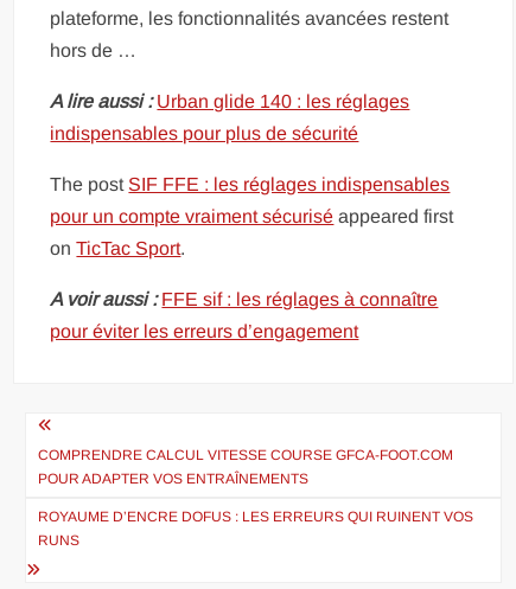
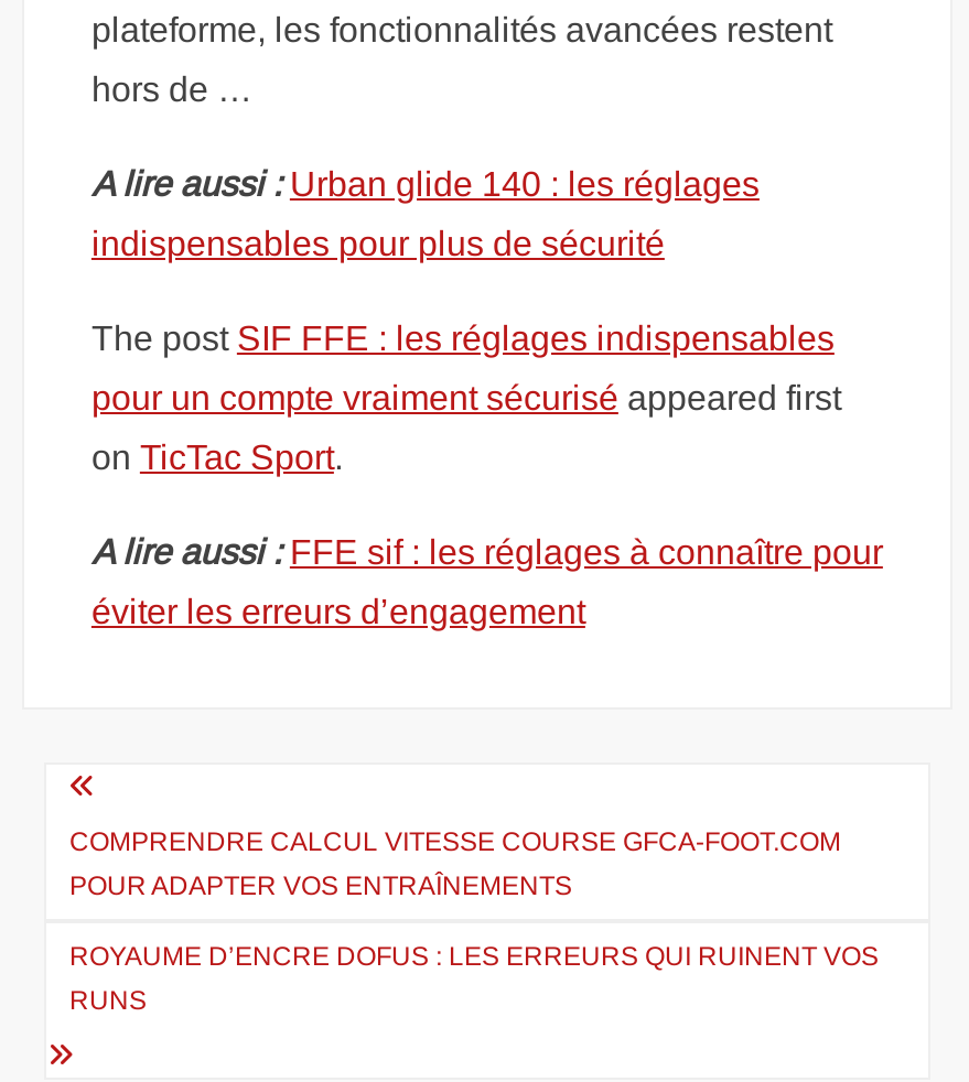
[50,289,438,309] A voir aussi : FFE sif : les réglages à connaître -> [91,533,883,571] A lire aussi : FFE sif : les réglages à connaître pour
[50,321,359,341] pour éviter les erreurs d’engagement -> [91,593,585,630] éviter les erreurs d’engagement

